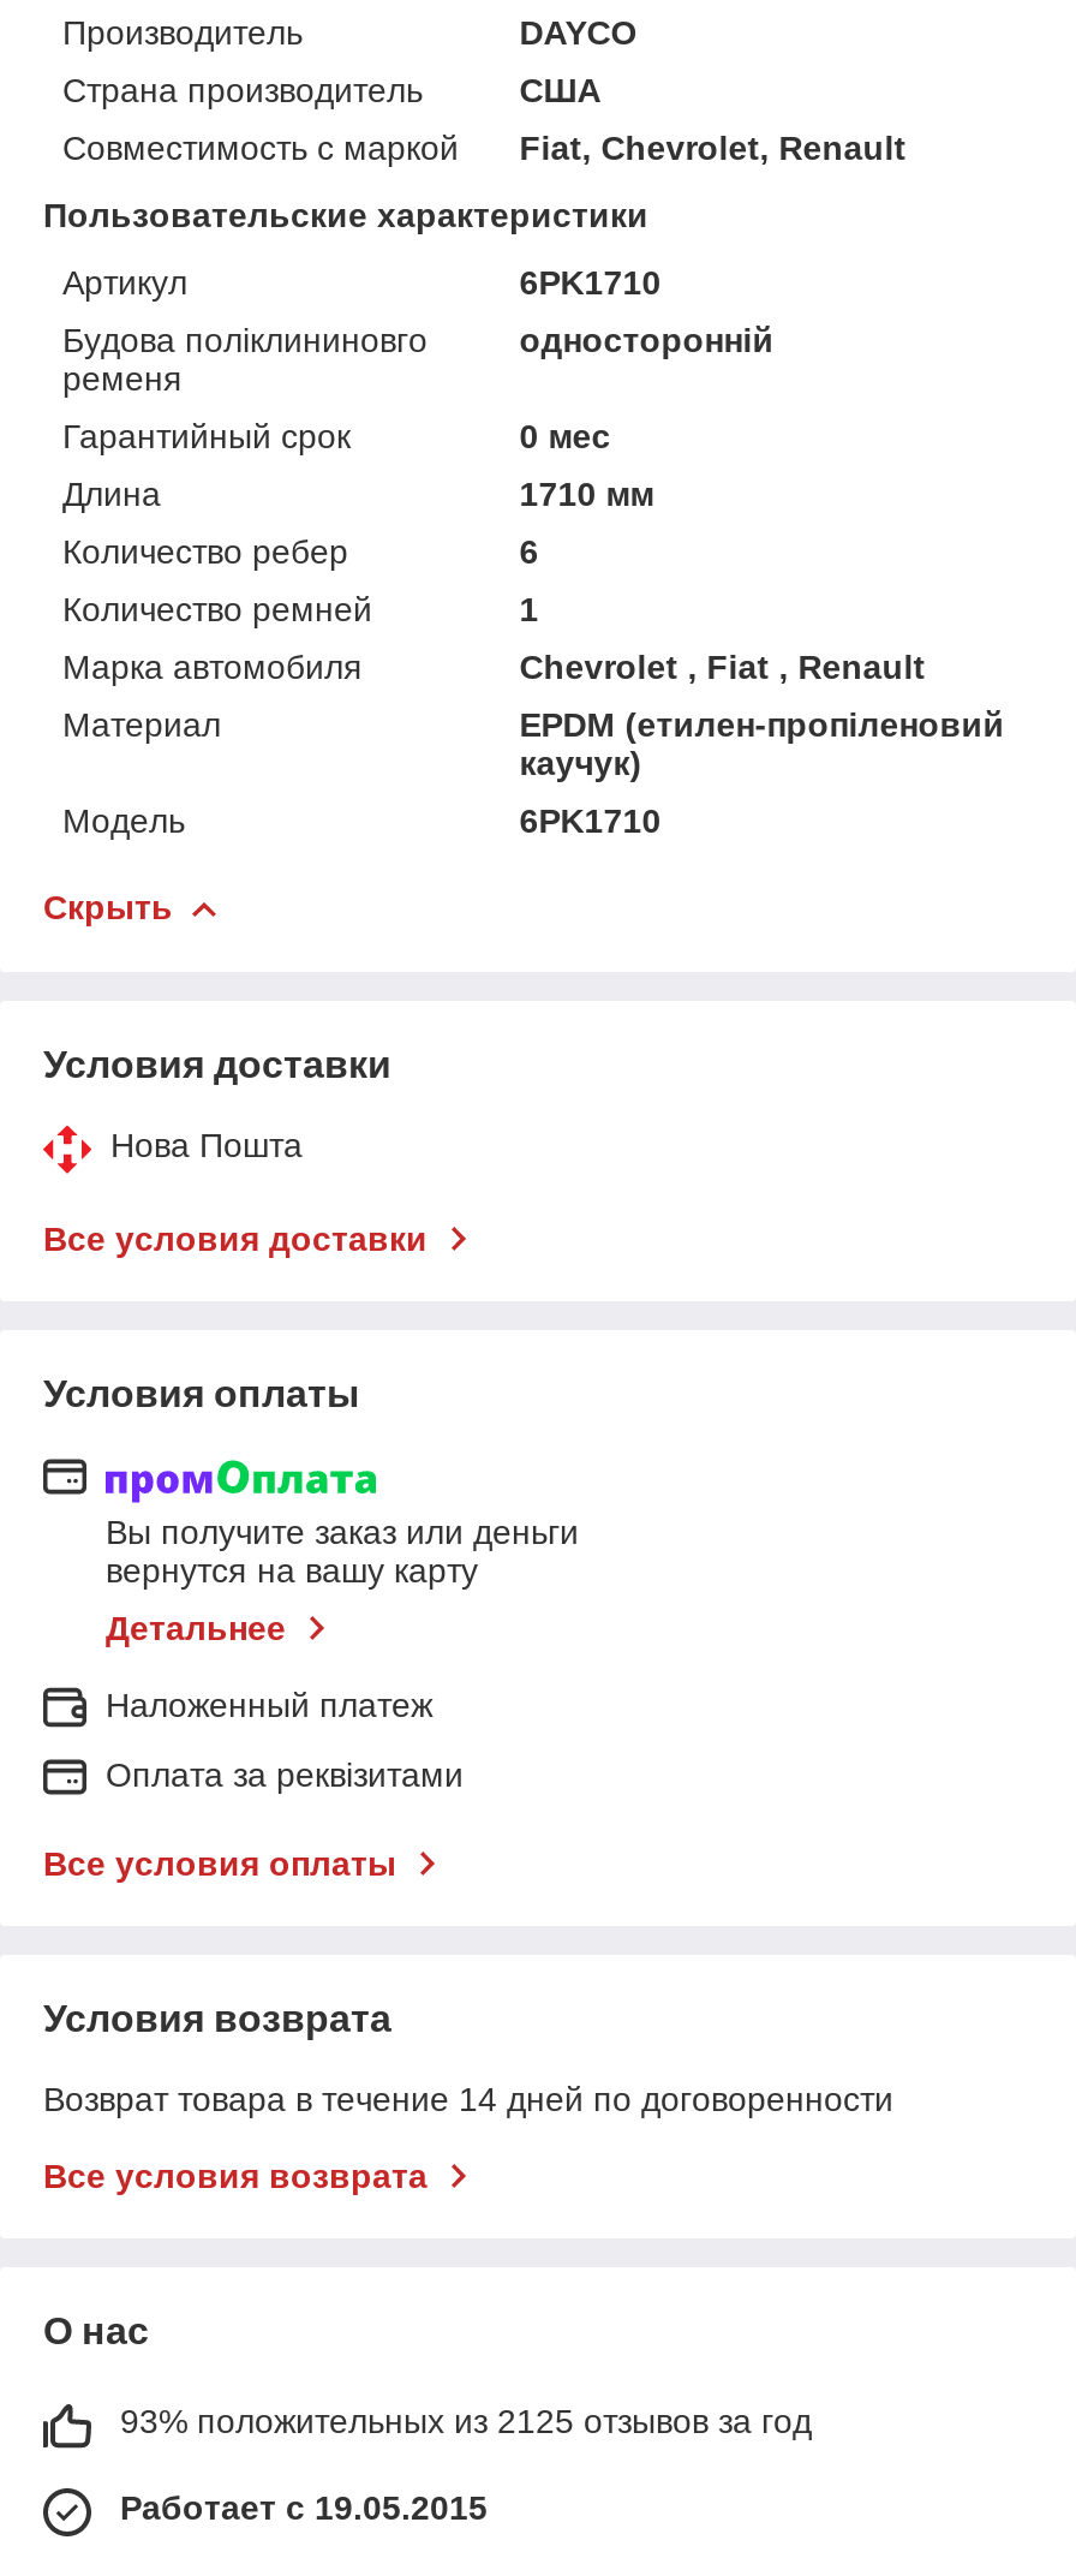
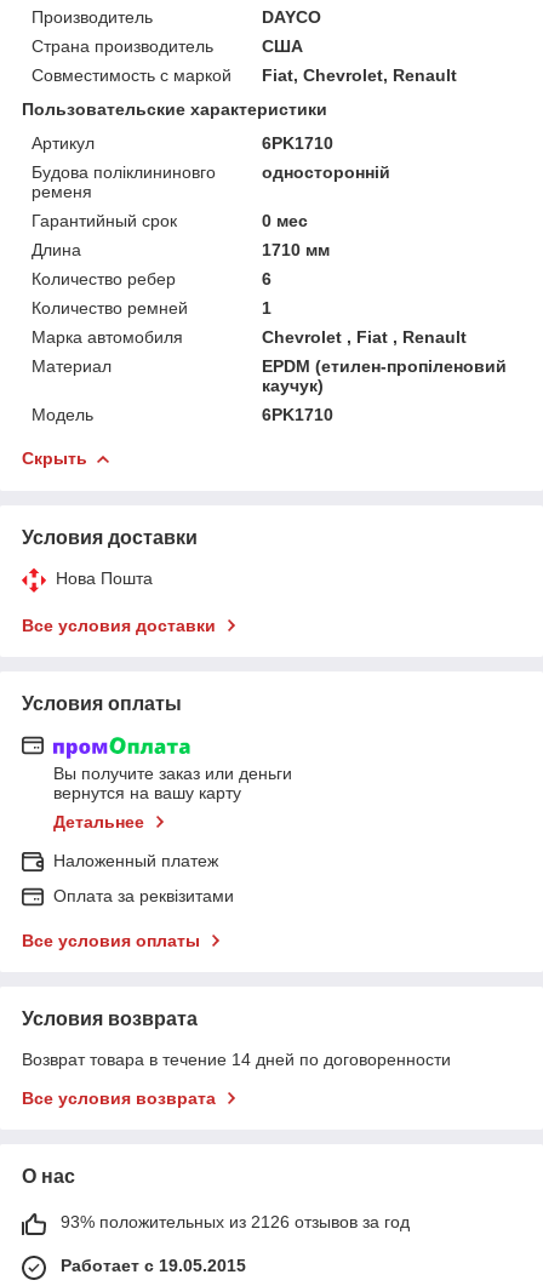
[120,2402,812,2441] 93% положительных из 2125 отзывов за год -> [61,1212,410,1232] 93% положительных из 2126 отзывов за год

